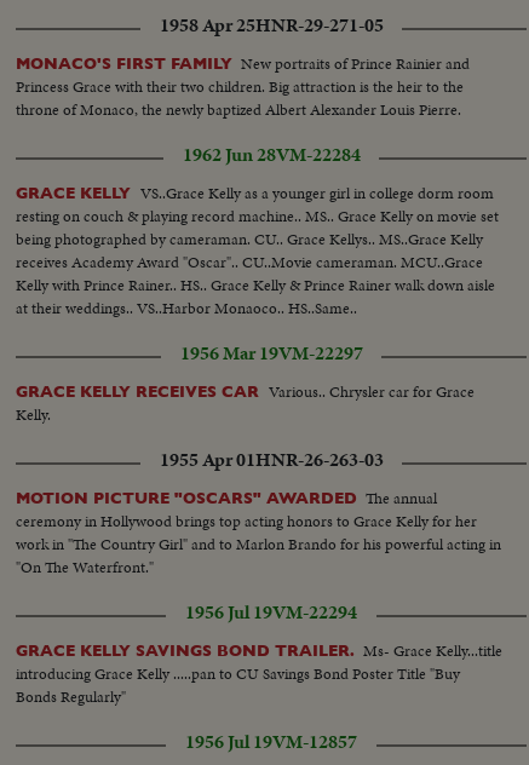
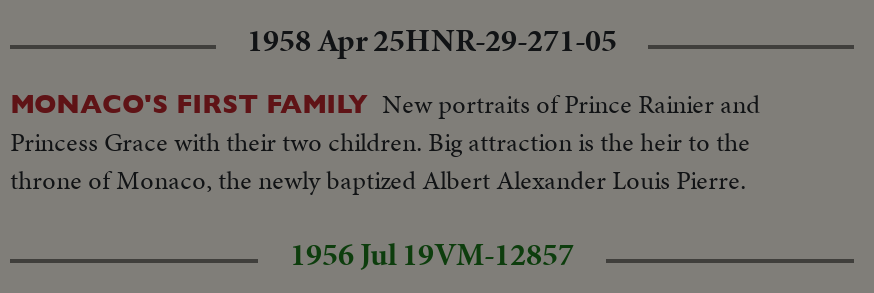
[16,142,502,708] 1962 Jun 28VM-22284 | GRACE KELLY VS..Grace Kelly as a younger girl in college dorm room | resting on couch & playing record machine.. MS.. Grace Kelly on movie set | being photographed by cameraman. CU.. Grace Kellys.. MS..Grace Kelly | receives Academy Award "Oscar".. CU..Movie cameraman. MCU..Grace | Kelly with Prince Rainer.. HS.. Grace Kelly & Prince Rainer walk down aisle | at their weddings.. VS..Harbor Monaoco.. HS..Same.. | 1956 Mar 19VM-22297 | GRACE KELLY RECEIVES CAR Various.. Chrysler car for Grace | Kelly. | 1955 Apr 01HNR-26-263-03 | MOTION PICTURE "OSCARS" AWARDED The annual | ceremony in Hollywood brings top acting honors to Grace Kelly for her | work in "The Country Girl" and to Marlon Brando for his powerful acting in | "On The Waterfront." | 1956 Jul 19VM-22294 | GRACE KELLY SAVINGS BOND TRAILER. Ms- Grace Kelly...title | introducing Grace Kelly .....pan to CU Savings Bond Poster Title "Buy | Bonds Regularly" -> none

